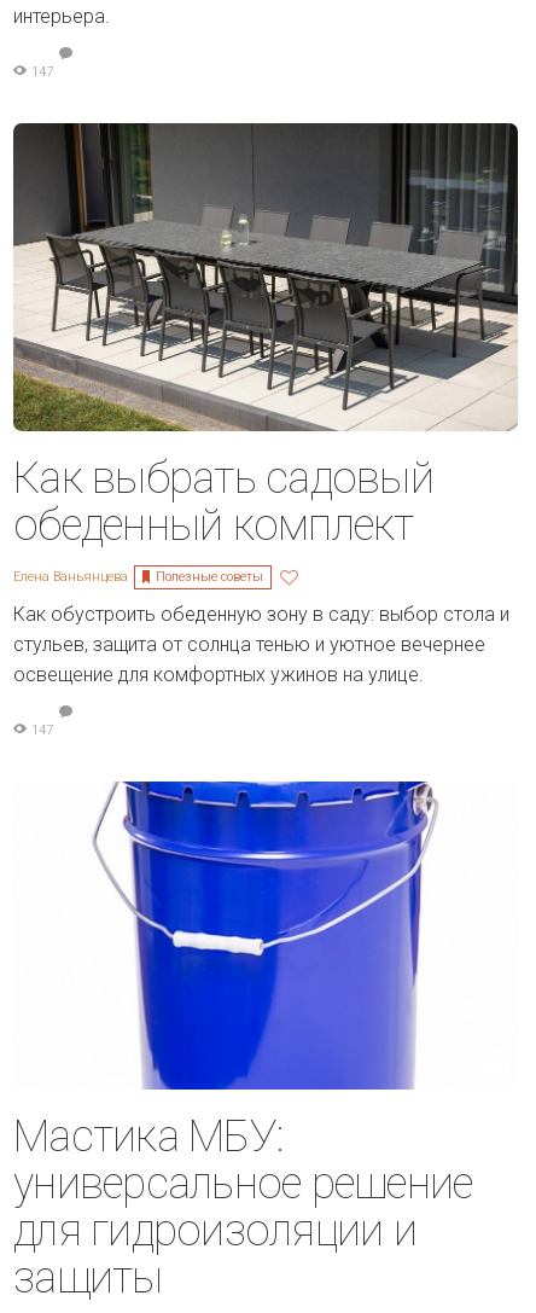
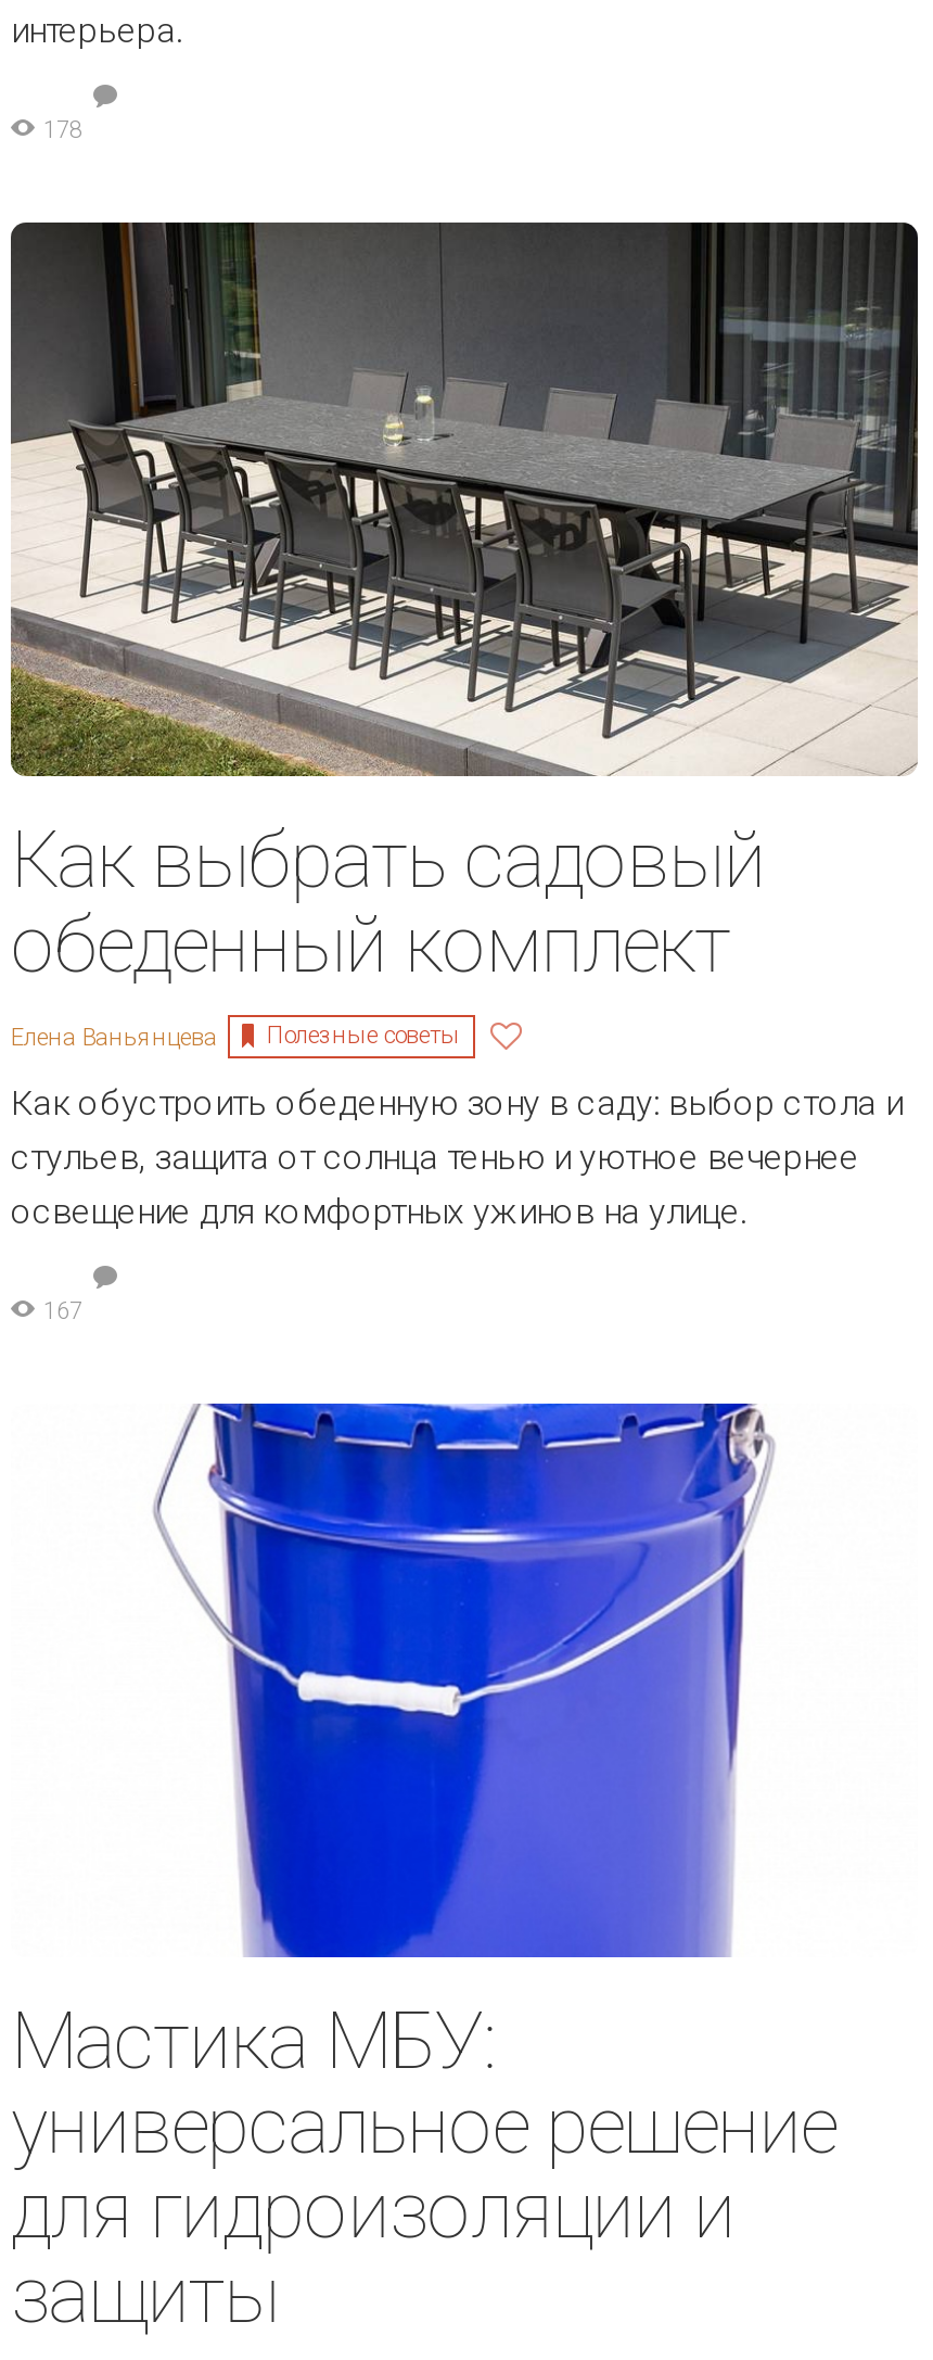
[31,65,53,80] 147 -> [43,116,82,144] 178
[31,722,53,738] 147 -> [43,1298,82,1326] 167

